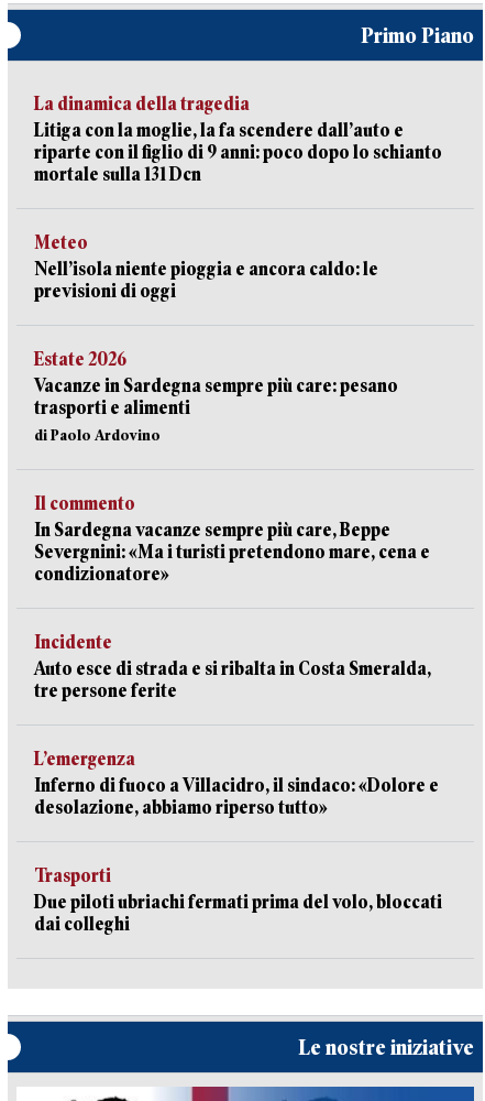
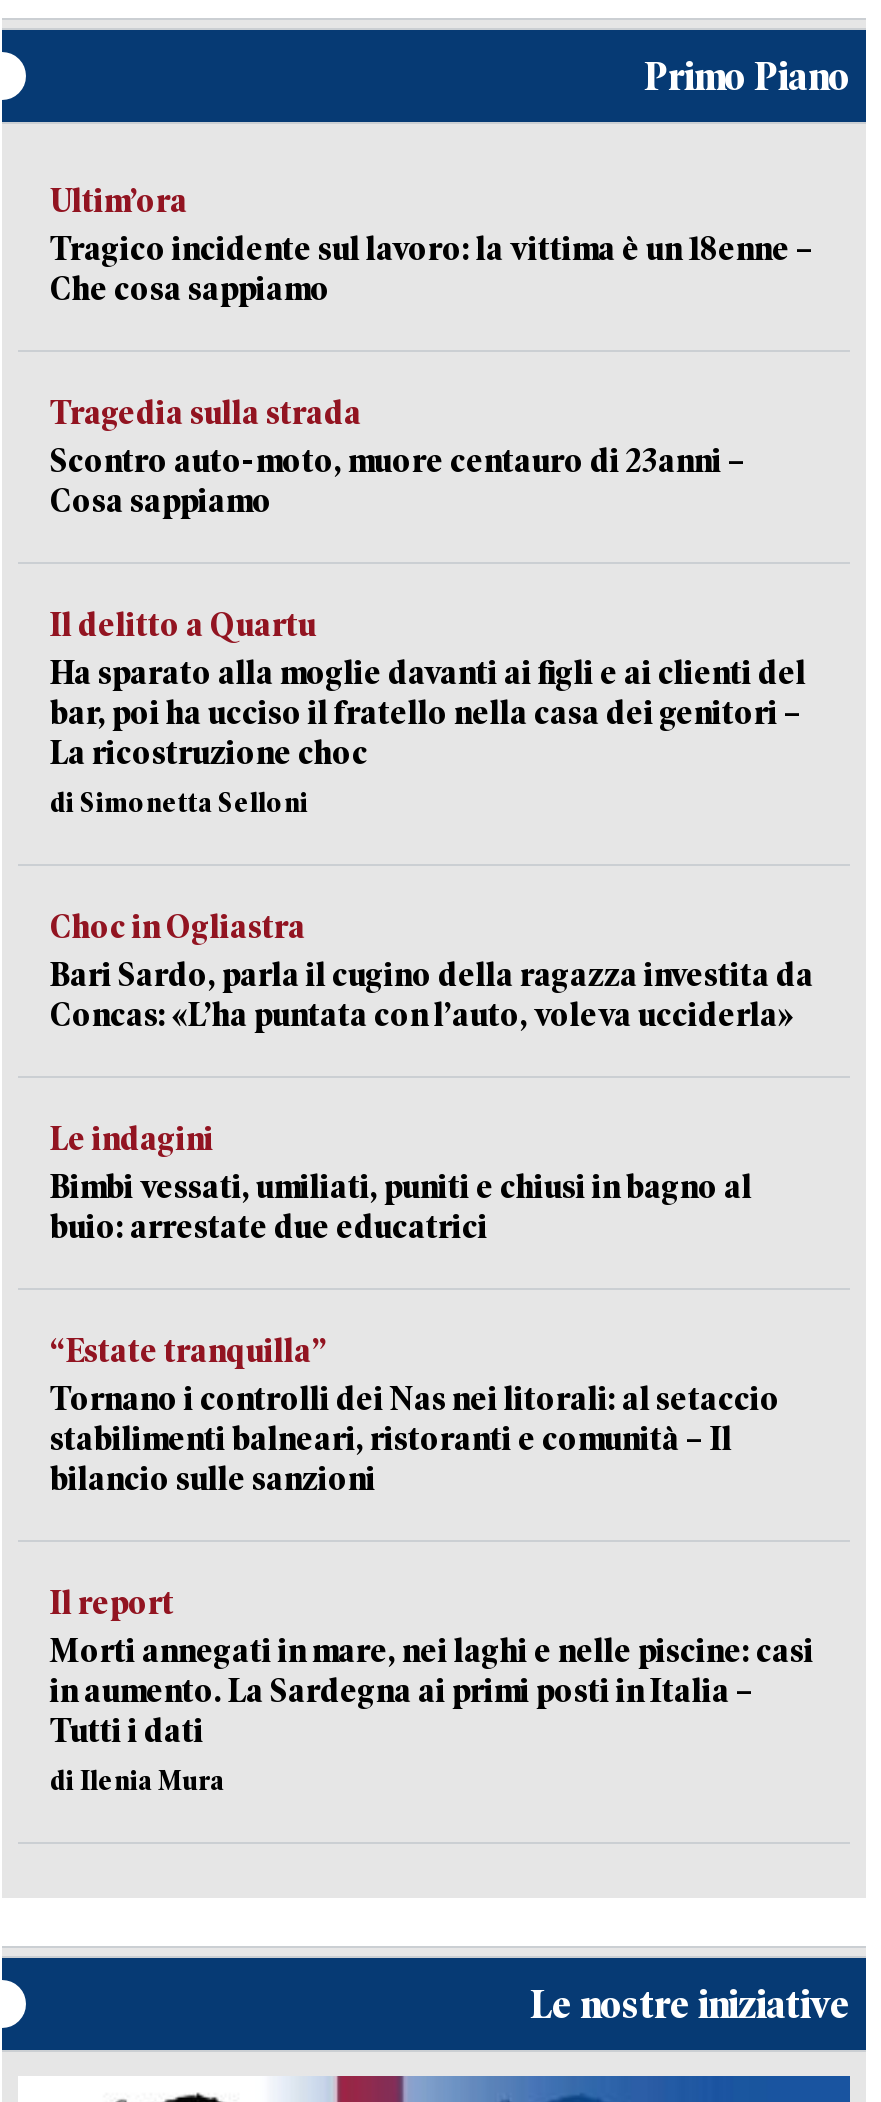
[34,94,442,185] La dinamica della tragedia | Litiga con la moglie, la fa scendere dall’auto e | riparte con il figlio di 9 anni: poco dopo lo schianto | mortale sulla 131 Dcn -> [50,182,814,308] Ultim’ora | Tragico incidente sul lavoro: la vittima è un 18enne – | Che cosa sappiamo
[34,232,378,302] Meteo | Nell’isola niente pioggia e ancora caldo: le | previsioni di oggi -> [50,394,746,520] Tragedia sulla strada | Scontro auto-moto, muore centauro di 23anni – | Cosa sappiamo
[34,349,398,444] Estate 2026 | Vacanze in Sardegna sempre più care: pesano | trasporti e alimenti | di Paolo Ardovino -> [50,606,806,818] Il delitto a Quartu | Ha sparato alla moglie davanti ai figli e ai clienti del | bar, poi ha ucciso il fratello nella casa dei genitori – | La ricostruzione choc | di Simonetta Selloni
[34,493,430,585] Il commento | In Sardegna vacanze sempre più care, Beppe | Severgnini: «Ma i turisti pretendono mare, cena e | condizionatore» -> [50,908,814,1034] Choc in Ogliastra | Bari Sardo, parla il cugino della ragazza investita da | Concas: «L’ha puntata con l’auto, voleva ucciderla»
[34,632,431,701] Incidente | Auto esce di strada e si ribalta in Costa Smeralda, | tre persone ferite -> [50,1120,752,1246] Le indagini | Bimbi vessati, umiliati, puniti e chiusi in bagno al | buio: arrestate due educatrici
[34,749,439,818] L’emergenza | Inferno di fuoco a Villacidro, il sindaco: «Dolore e | desolazione, abbiamo riperso tutto» -> [50,1332,780,1498] “Estate tranquilla” | Tornano i controlli dei Nas nei litorali: al setaccio | stabilimenti balneari, ristoranti e comunità – Il | bilancio sulle sanzioni
[34,865,442,935] Trasporti | Due piloti ubriachi fermati prima del volo, bloccati | dai colleghi -> [50,1584,814,1796] Il report | Morti annegati in mare, nei laghi e nelle piscine: casi | in aumento. La Sardegna ai primi posti in Italia – | Tutti i dati | di Ilenia Mura

